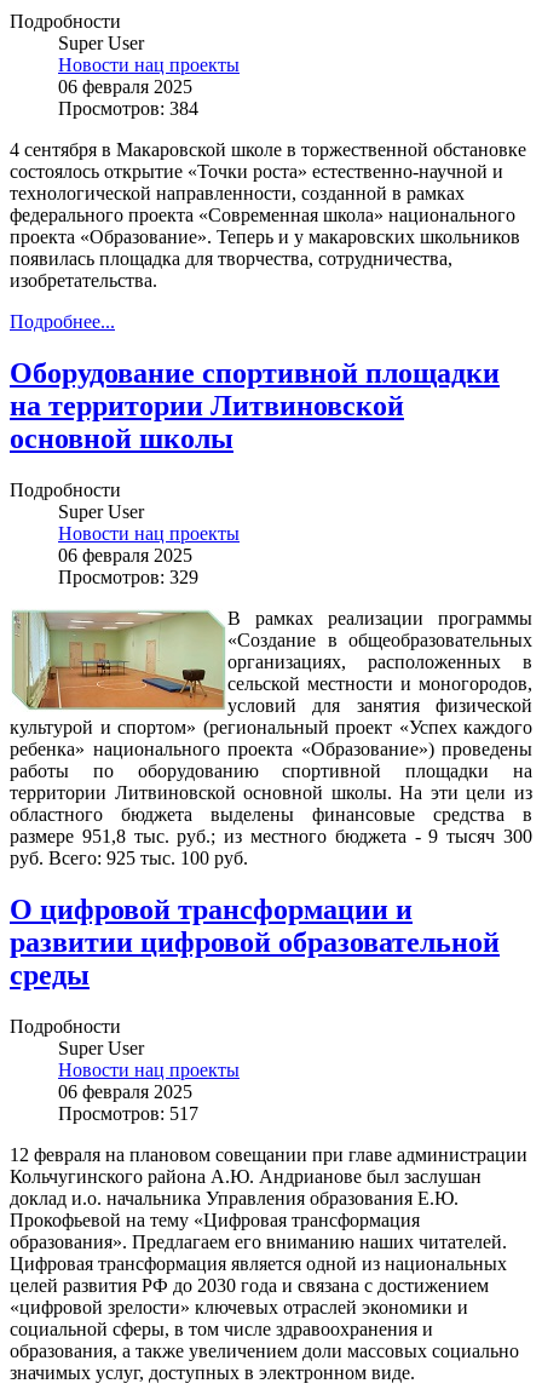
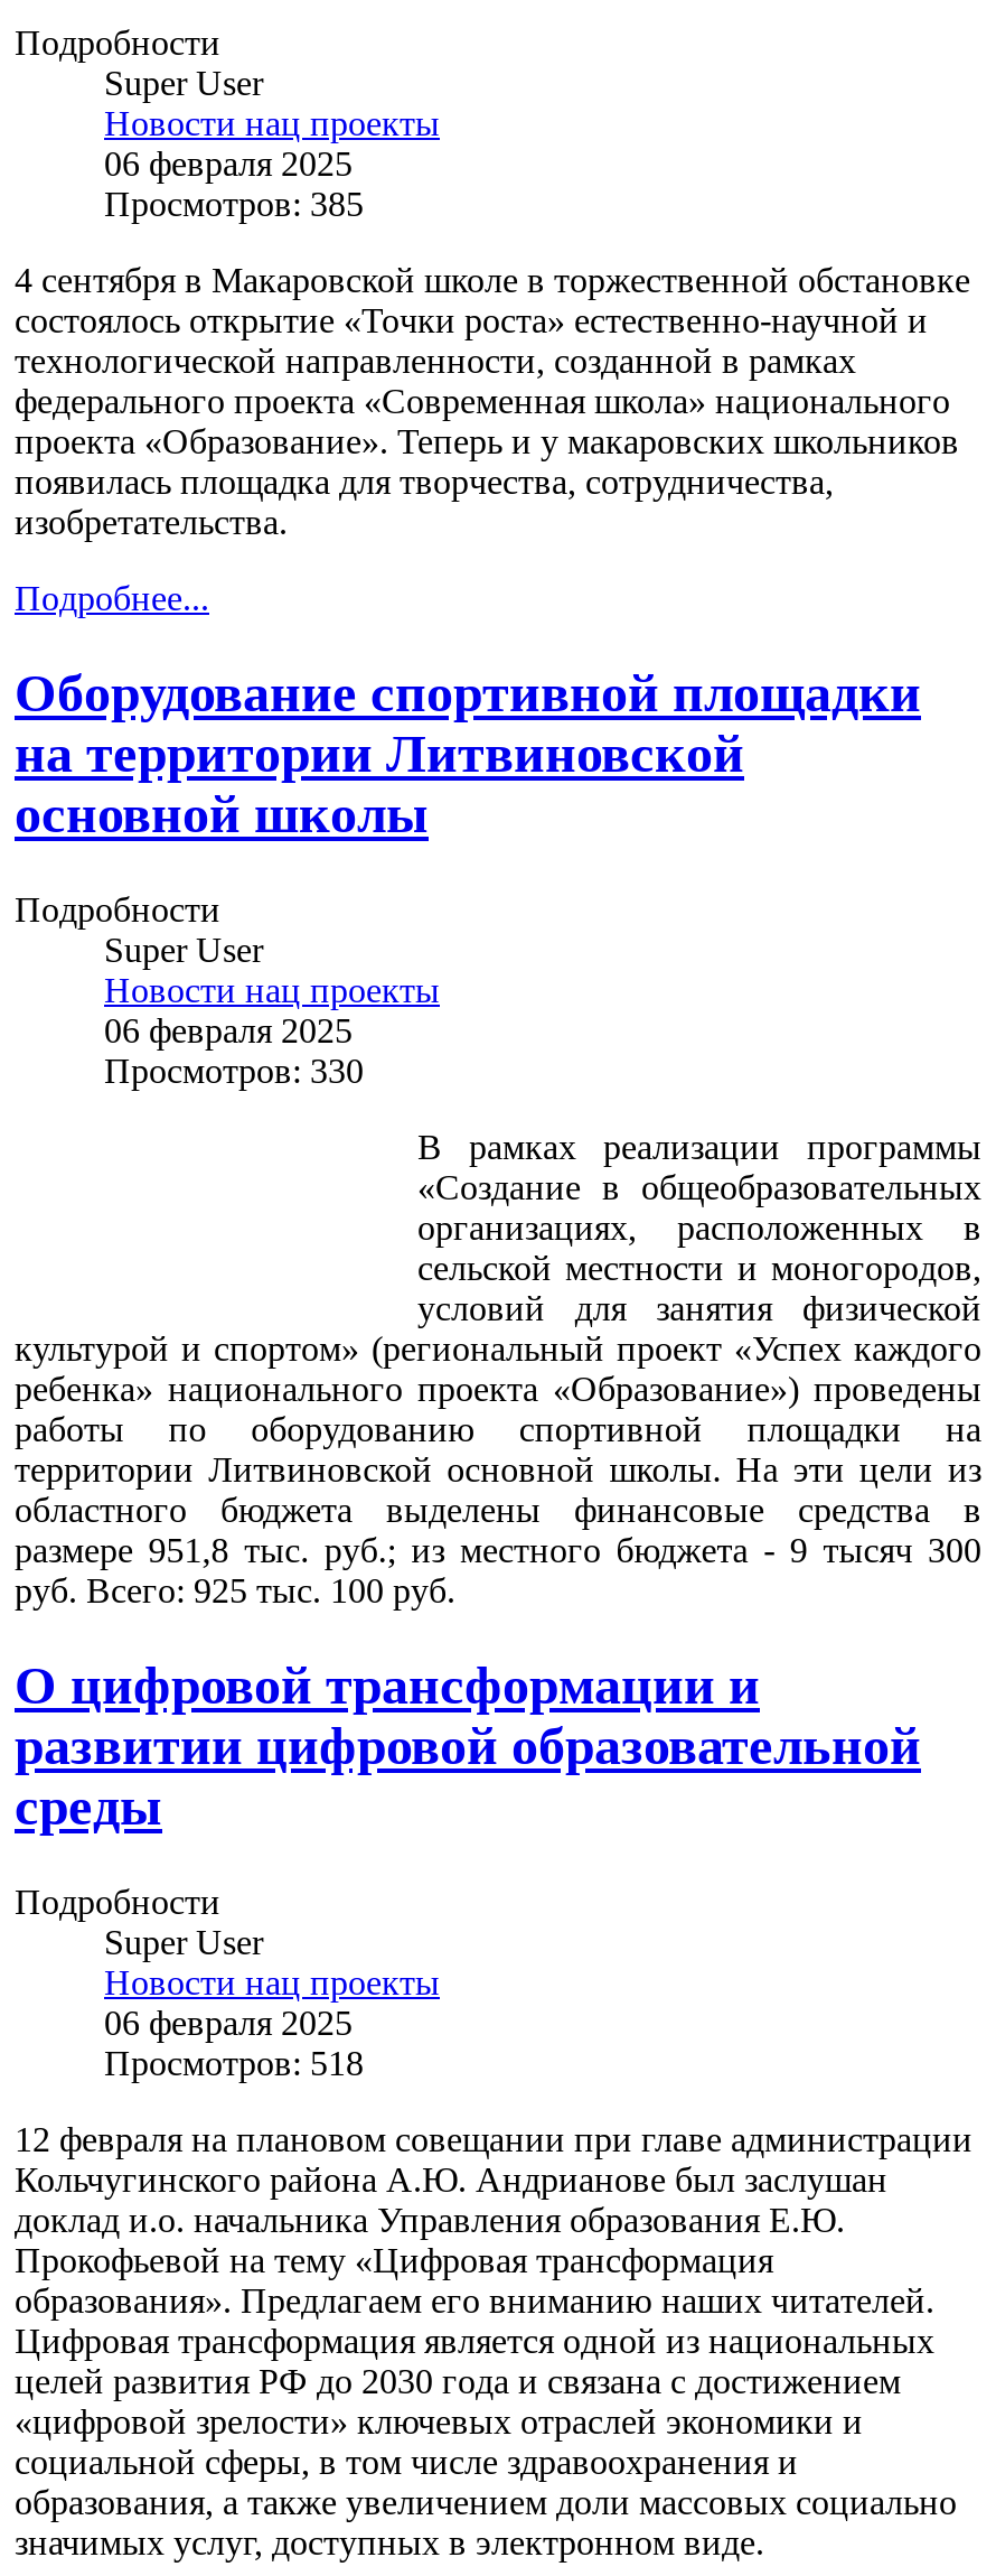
[58,99,198,119] Просмотров: 384 -> [104,186,364,224] Просмотров: 385
[58,567,198,588] Просмотров: 329 -> [104,1052,364,1090] Просмотров: 330
[11,609,224,711] [image] -> none
[58,1103,198,1124] Просмотров: 517 -> [104,2044,364,2082] Просмотров: 518

